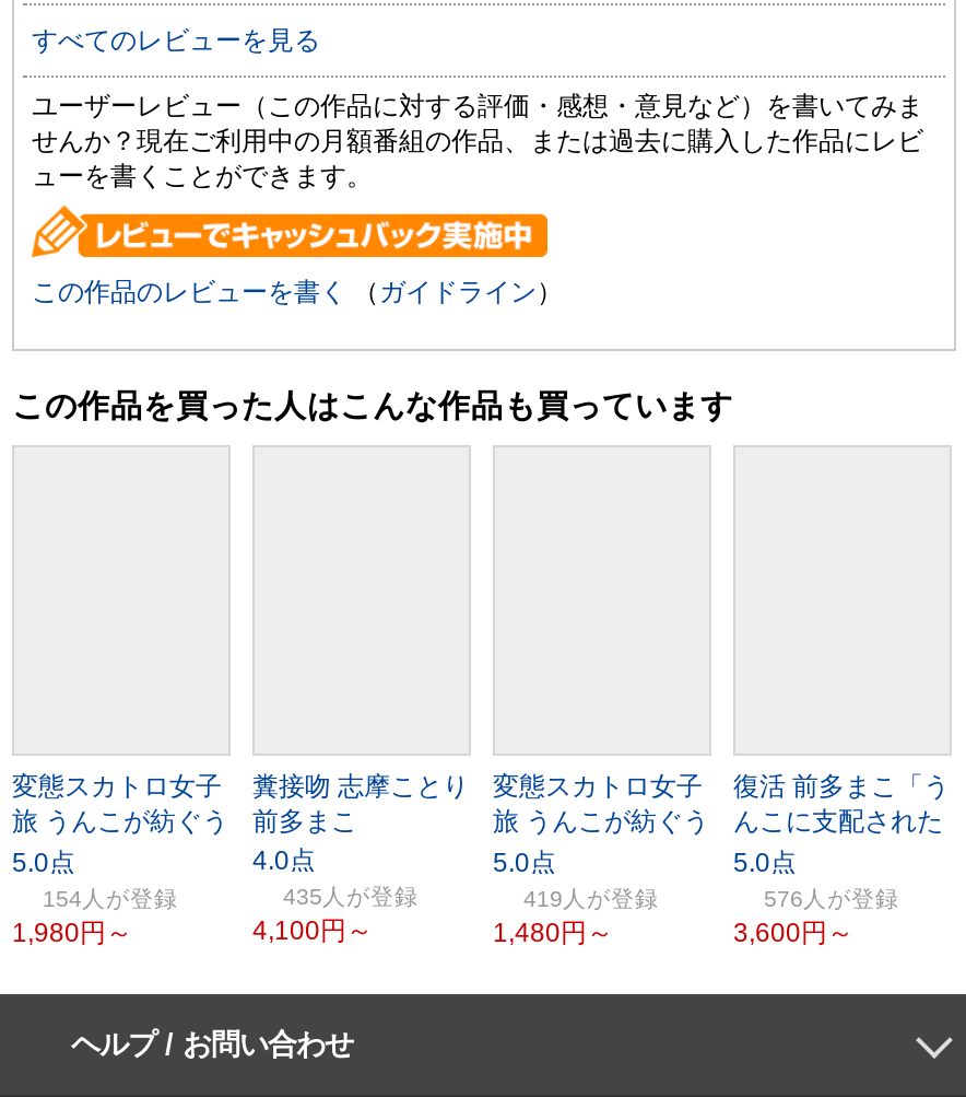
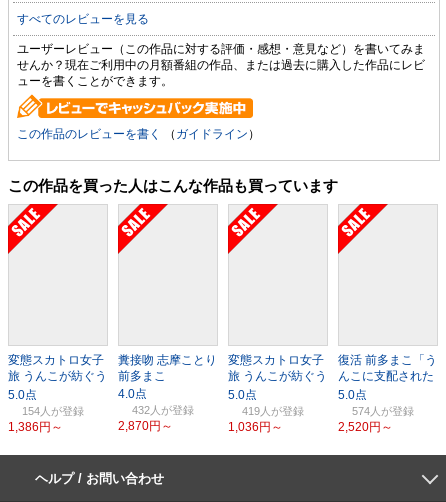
none -> [7,203,58,254] [image]
none -> [117,203,168,254] [image]
none -> [227,203,278,254] [image]
none -> [337,203,388,254] [image]
[283,882,346,908] 435人 -> [132,404,161,416] 432人
[764,885,827,912] 576人 -> [352,405,381,417] 574人
[12,918,132,949] 1,980円～ -> [8,420,63,434] 1,386円～
[252,915,373,946] 4,100円～ -> [118,419,173,433] 2,870円～
[493,918,613,949] 1,480円～ -> [228,420,283,434] 1,036円～
[733,918,853,949] 3,600円～ -> [338,420,393,434] 2,520円～

